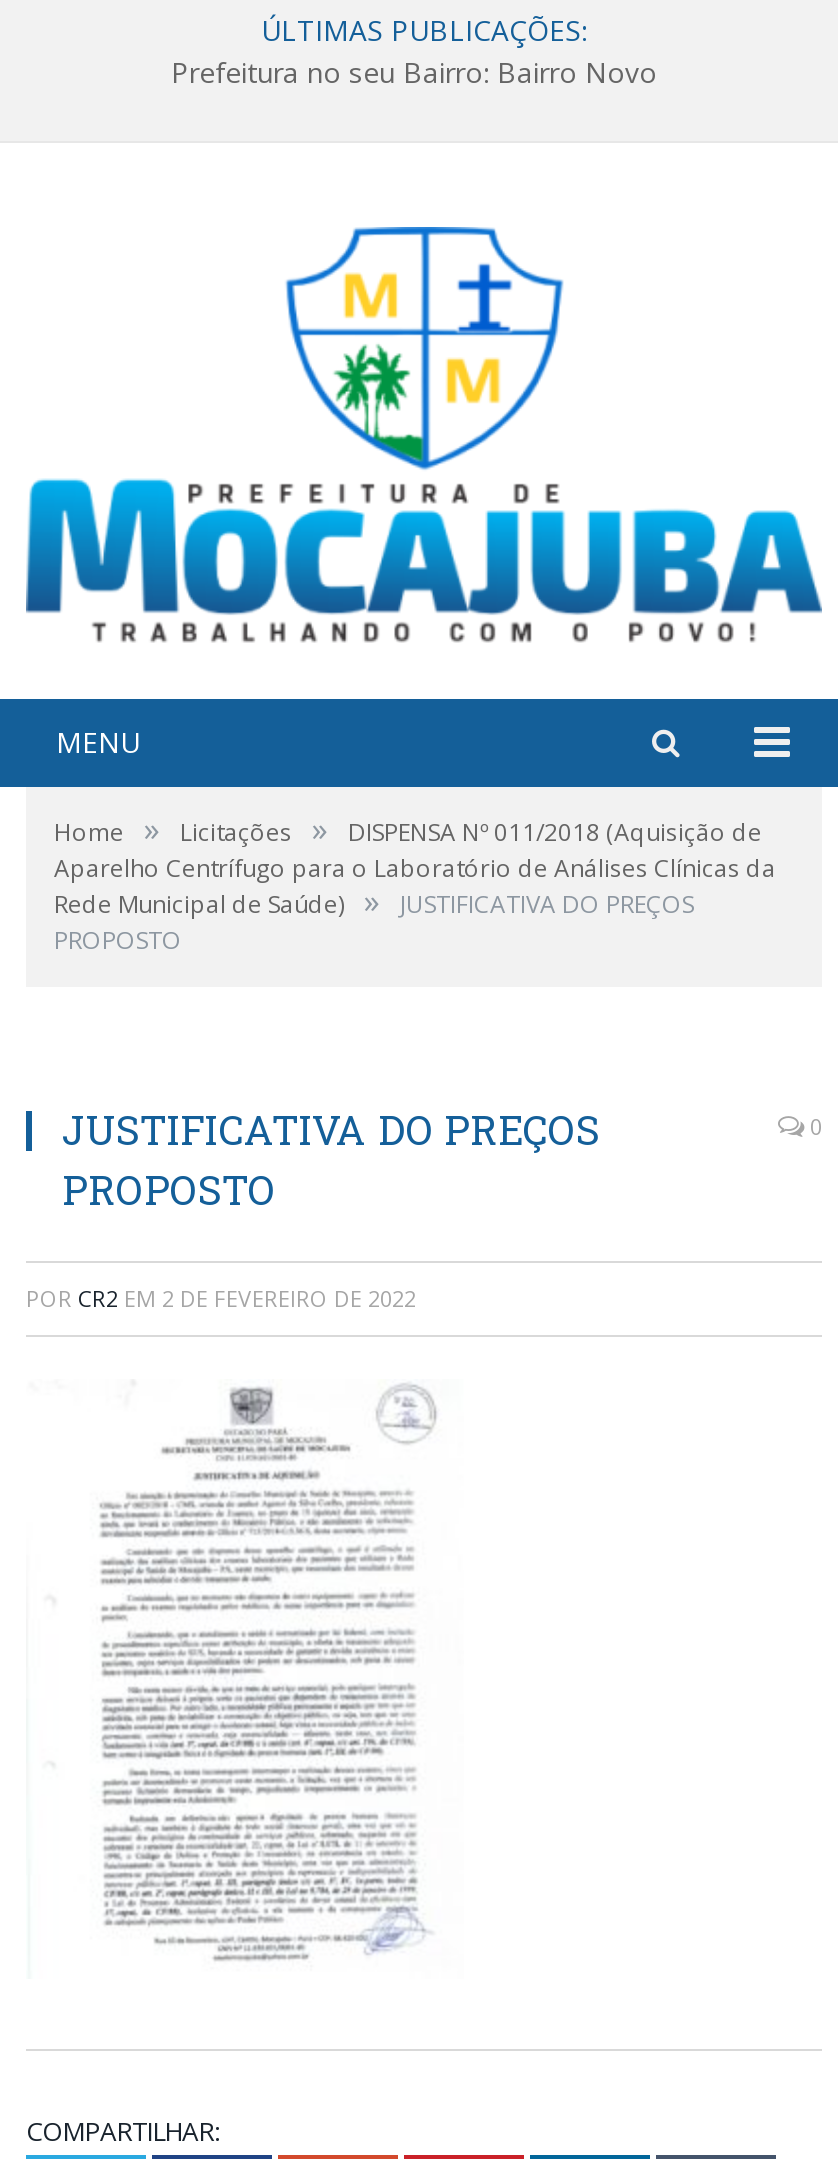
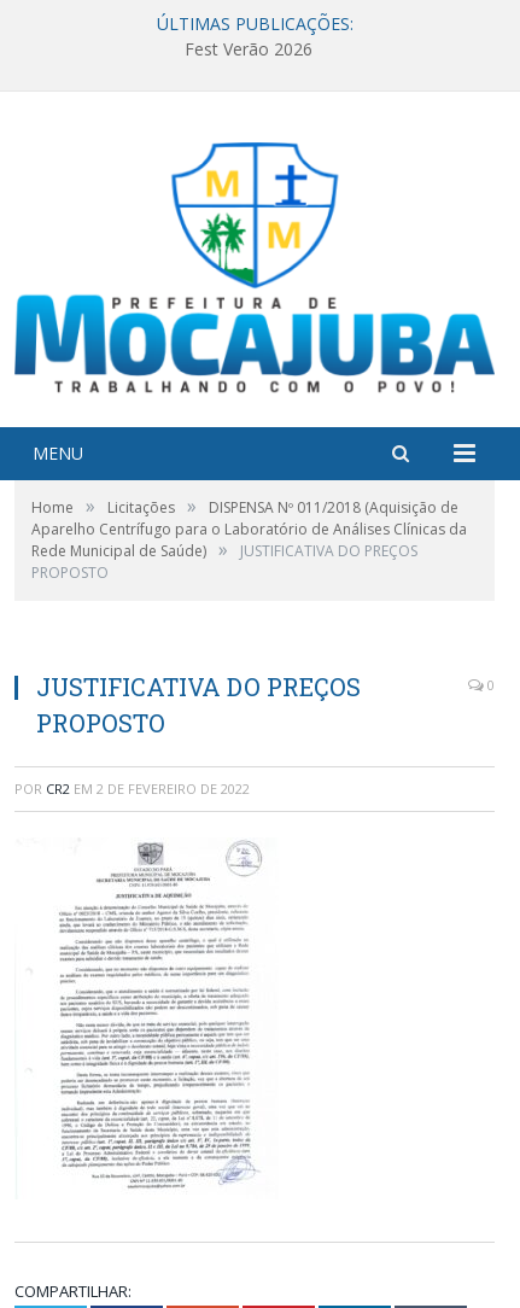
[171,53,657,91] Prefeitura no seu Bairro: Bairro Novo -> [185,38,312,61] Fest Verão 2026

